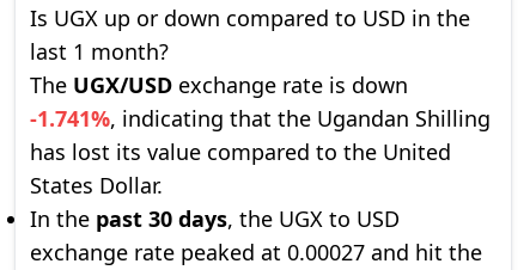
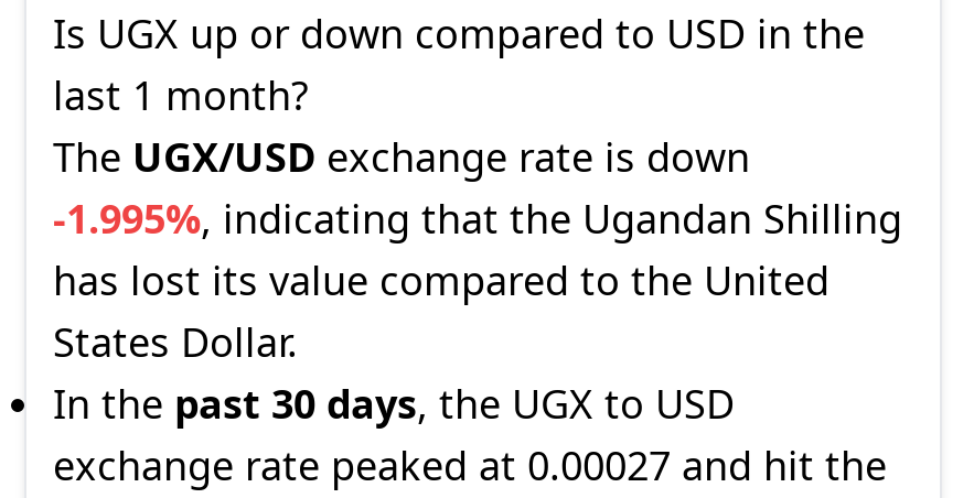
[30,104,491,133] -1.741%, indicating that the Ugandan Shilling -> [53,192,902,245] -1.995%, indicating that the Ugandan Shilling

